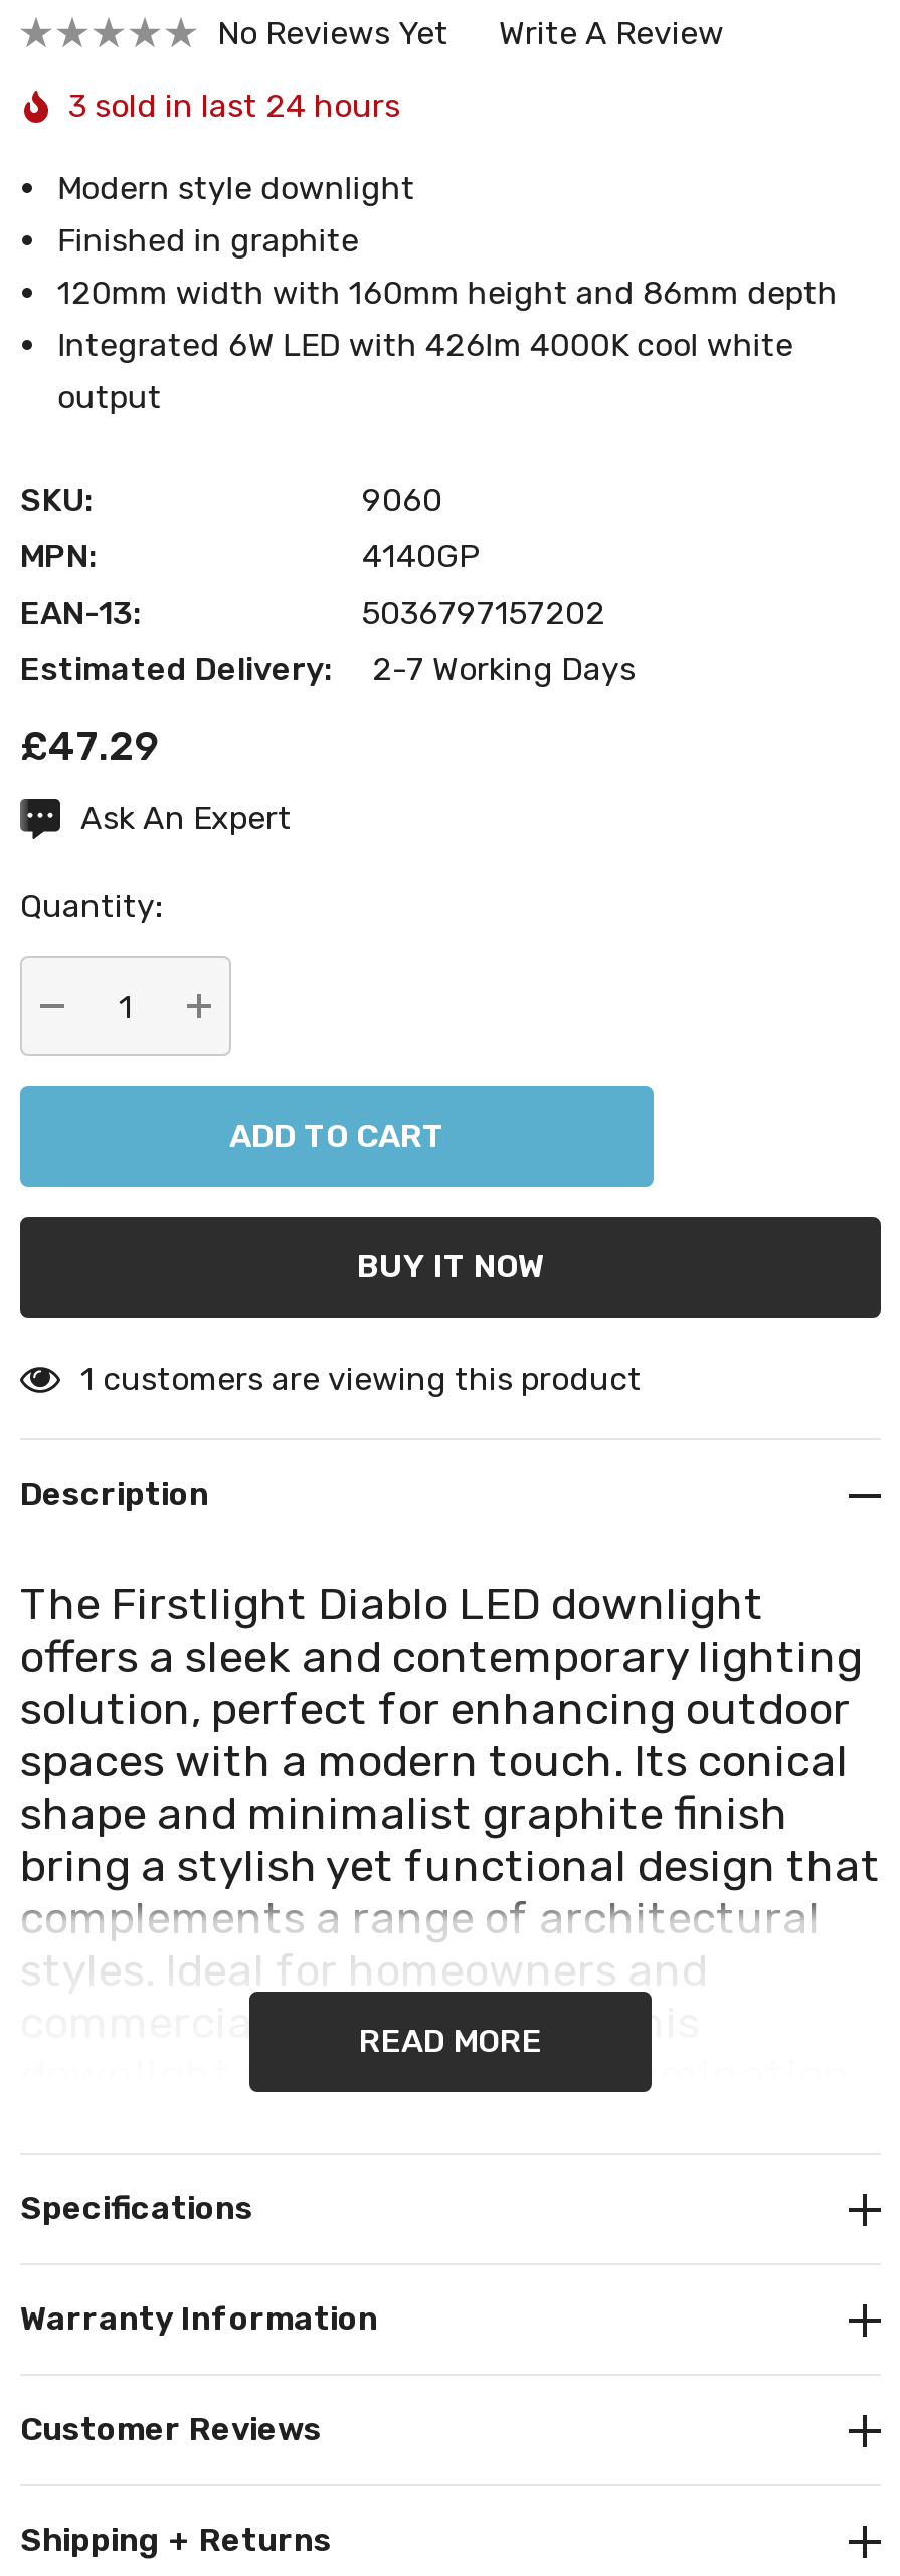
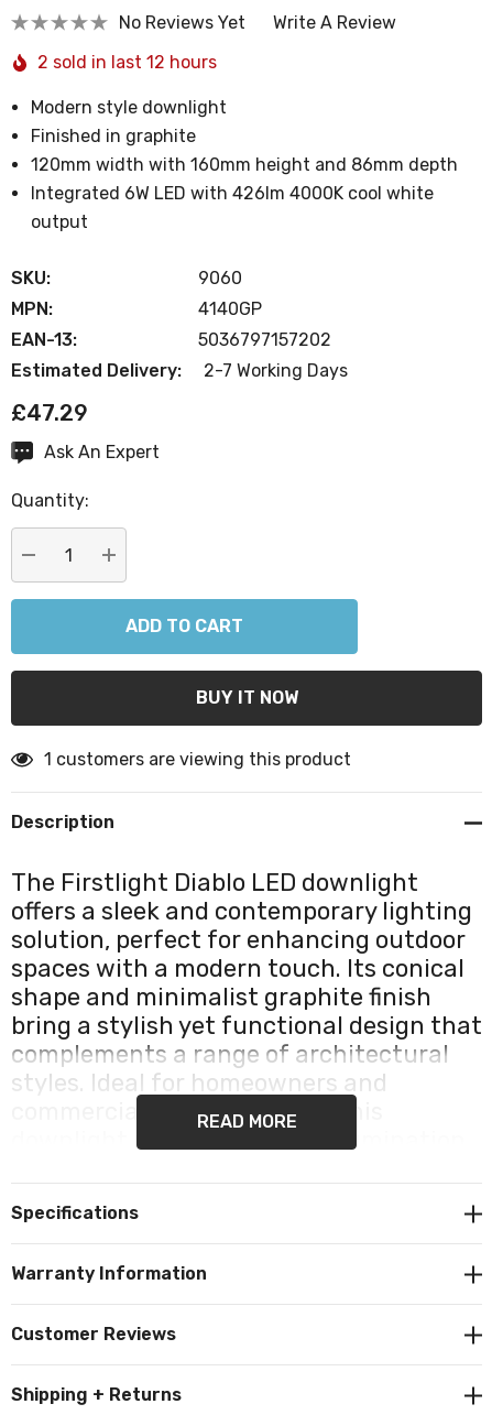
[68,87,400,125] 3 sold in last 24 hours -> [37,52,217,73] 2 sold in last 12 hours

